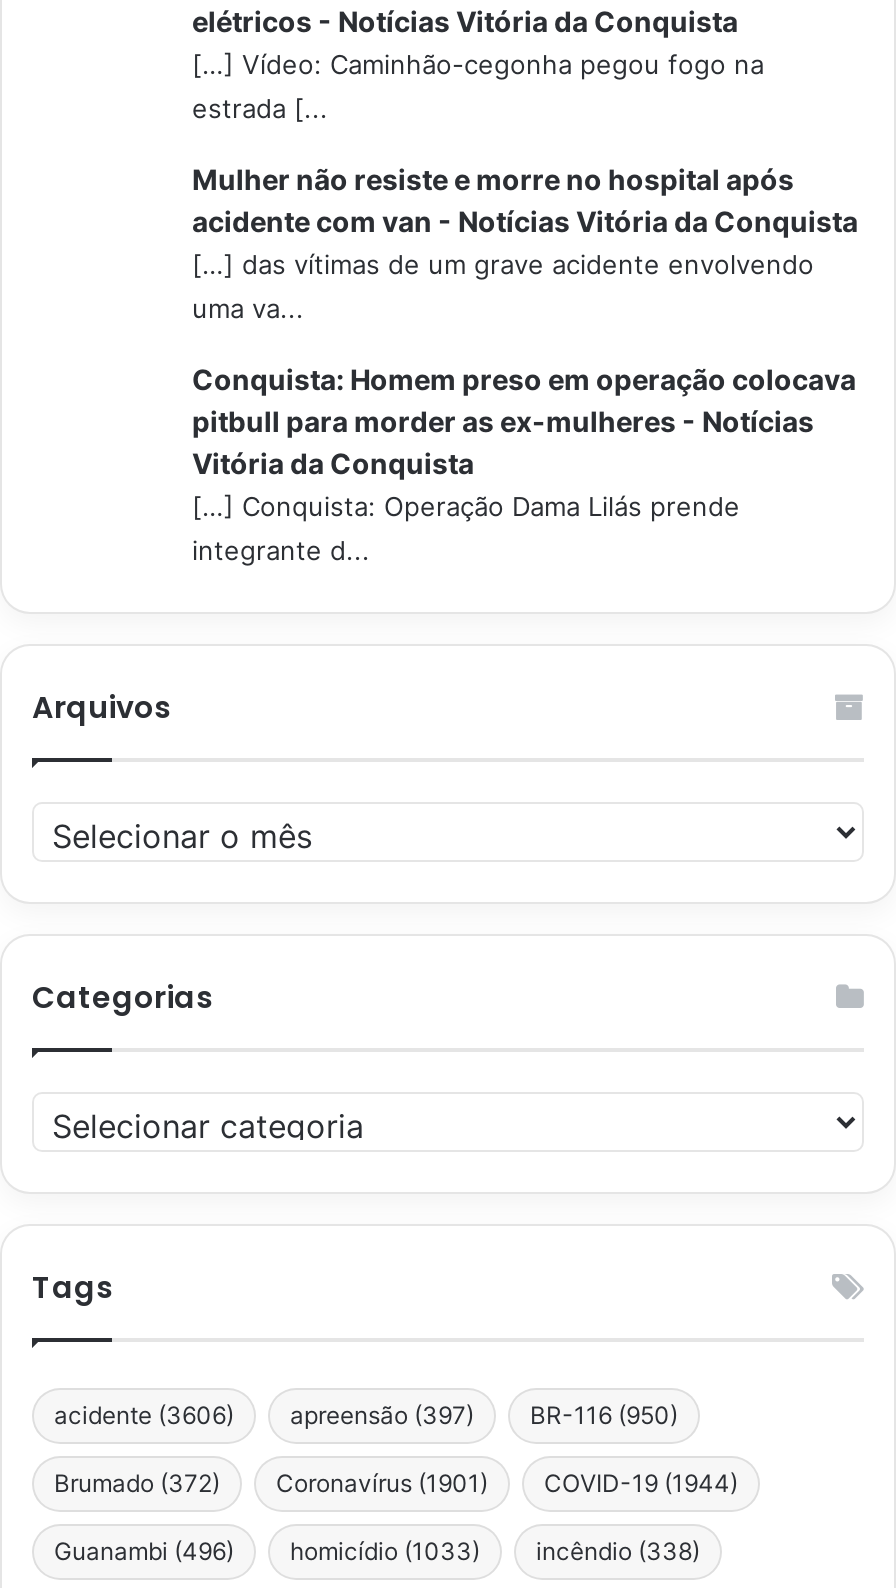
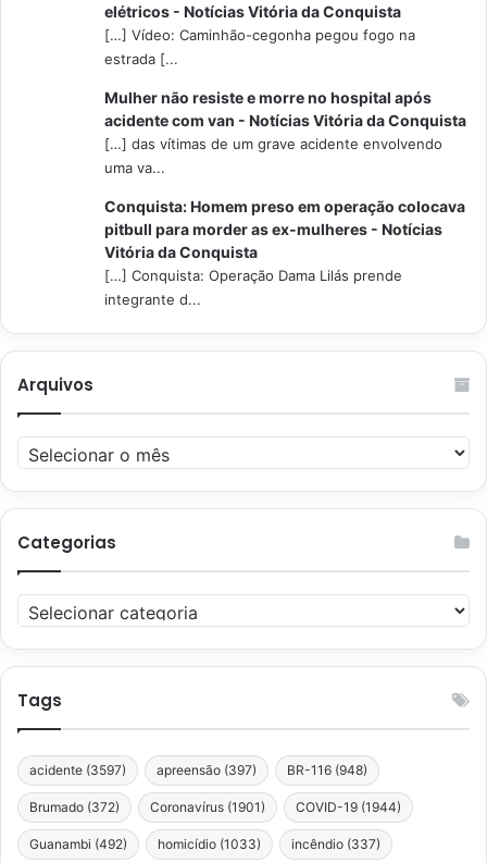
[54,1401,234,1431] acidente (3606) -> [29,762,126,779] acidente (3597)
[530,1401,678,1431] BR-116 (950) -> [287,762,367,779] BR-116 (948)
[54,1537,234,1567] Guanambi (496) -> [29,836,127,853] Guanambi (492)
[536,1537,700,1567] incêndio (338) -> [291,836,380,853] incêndio (337)

